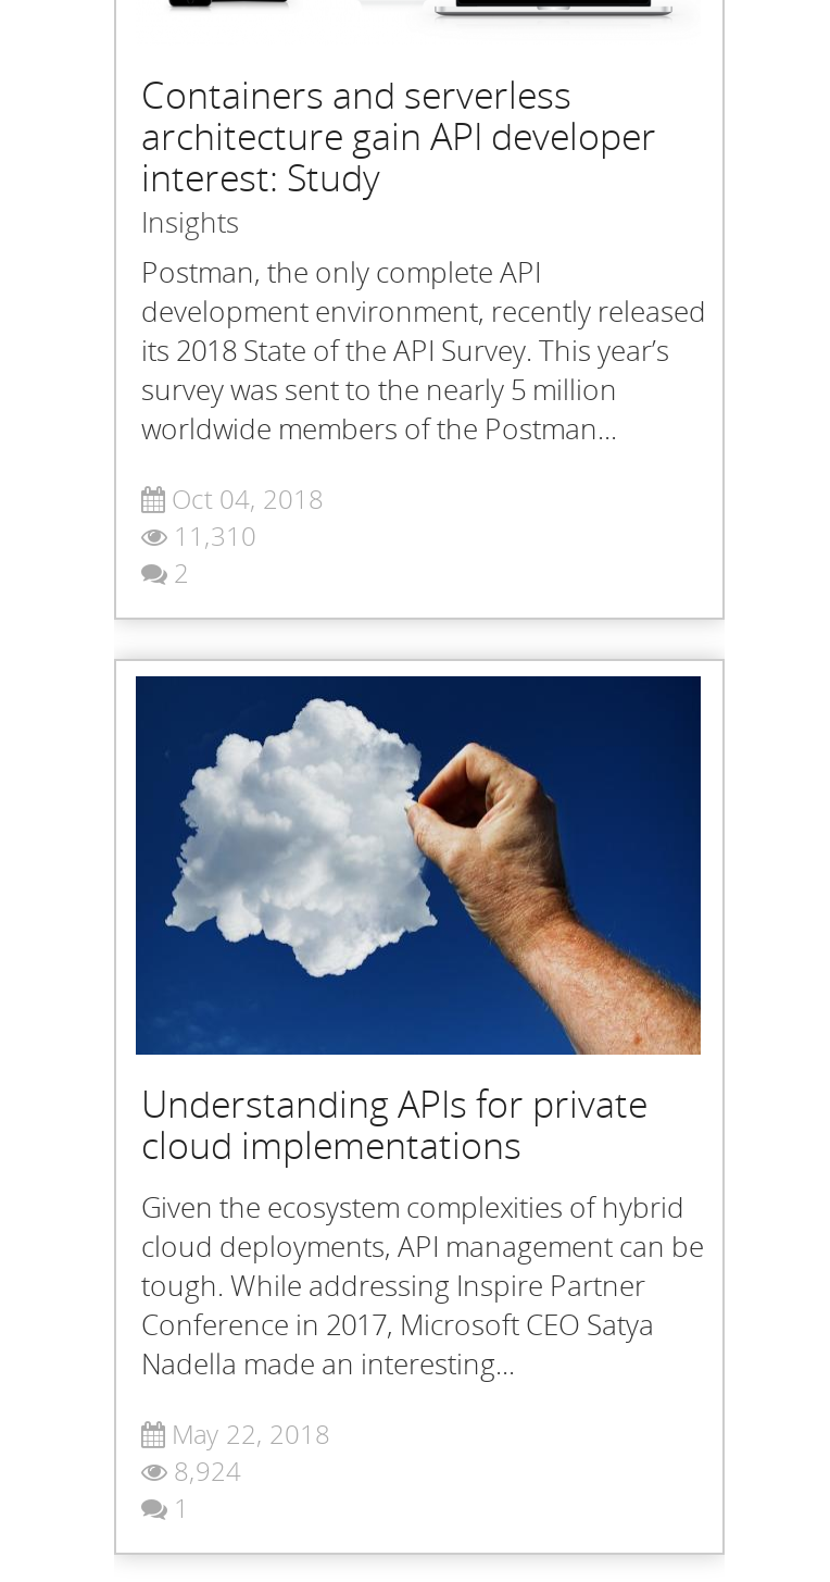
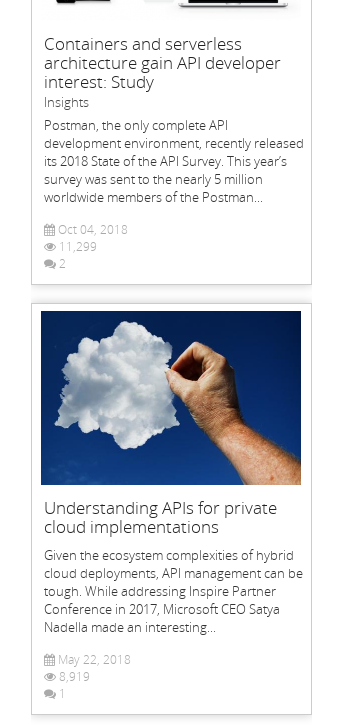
[167,516,256,553] 11,310 -> [55,237,96,254] 11,299
[167,1452,241,1488] 8,924 -> [55,667,89,684] 8,919

